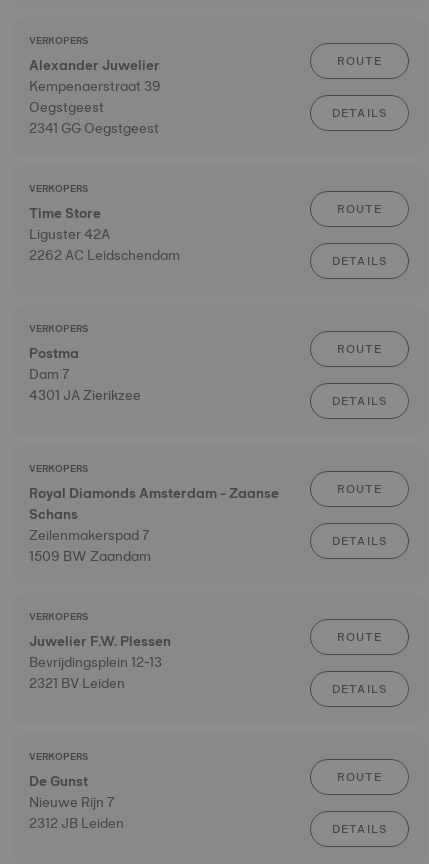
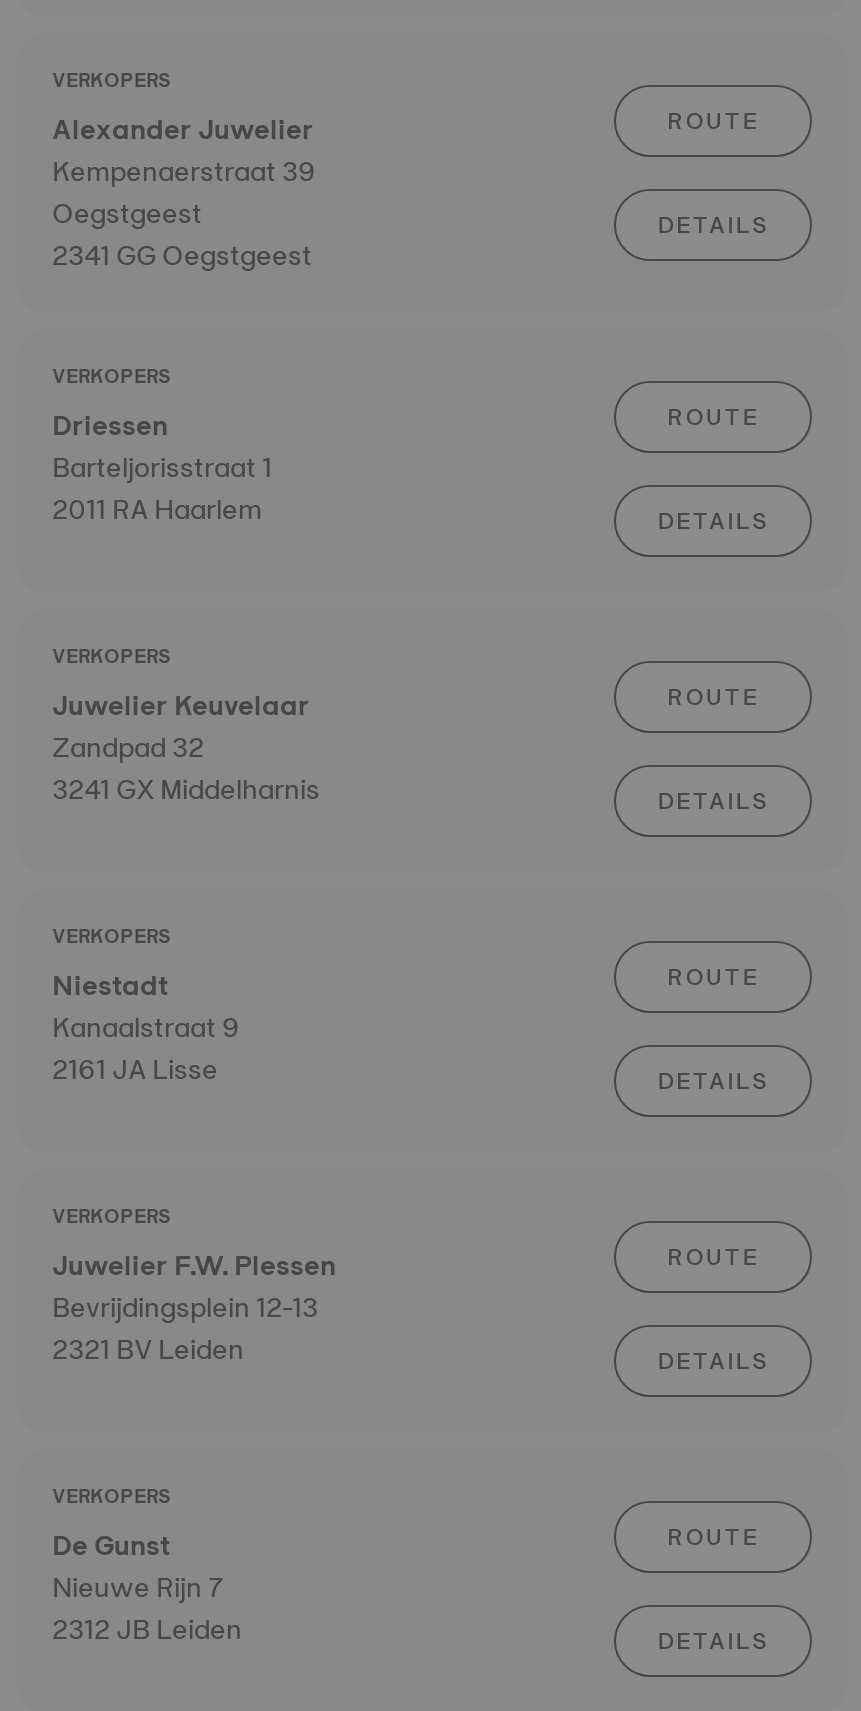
[29,201,180,267] Time Store | Liguster 42A | 2262 AC Leidschendam -> [52,401,272,533] Driessen | Barteljorisstraat 1 | 2011 RA Haarlem
[29,341,141,407] Postma | Dam 7 | 4301 JA Zierikzee -> [52,681,320,813] Juwelier Keuvelaar | Zandpad 32 | 3241 GX Middelharnis
[29,481,279,568] Royal Diamonds Amsterdam - Zaanse | Schans | Zeilenmakerspad 7 | 1509 BW Zaandam -> [52,961,240,1093] Niestadt | Kanaalstraat 9 | 2161 JA Lisse

